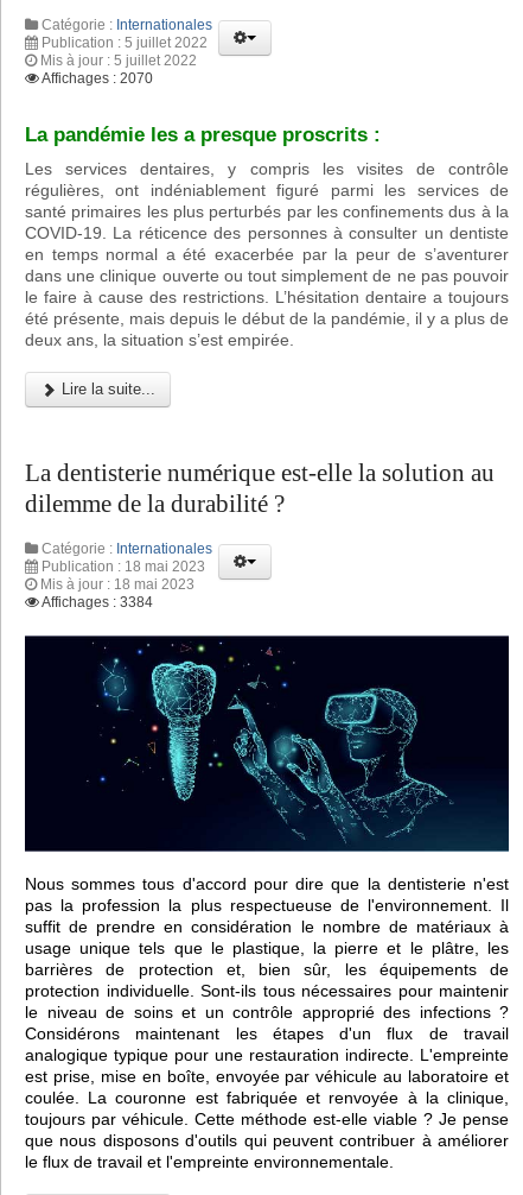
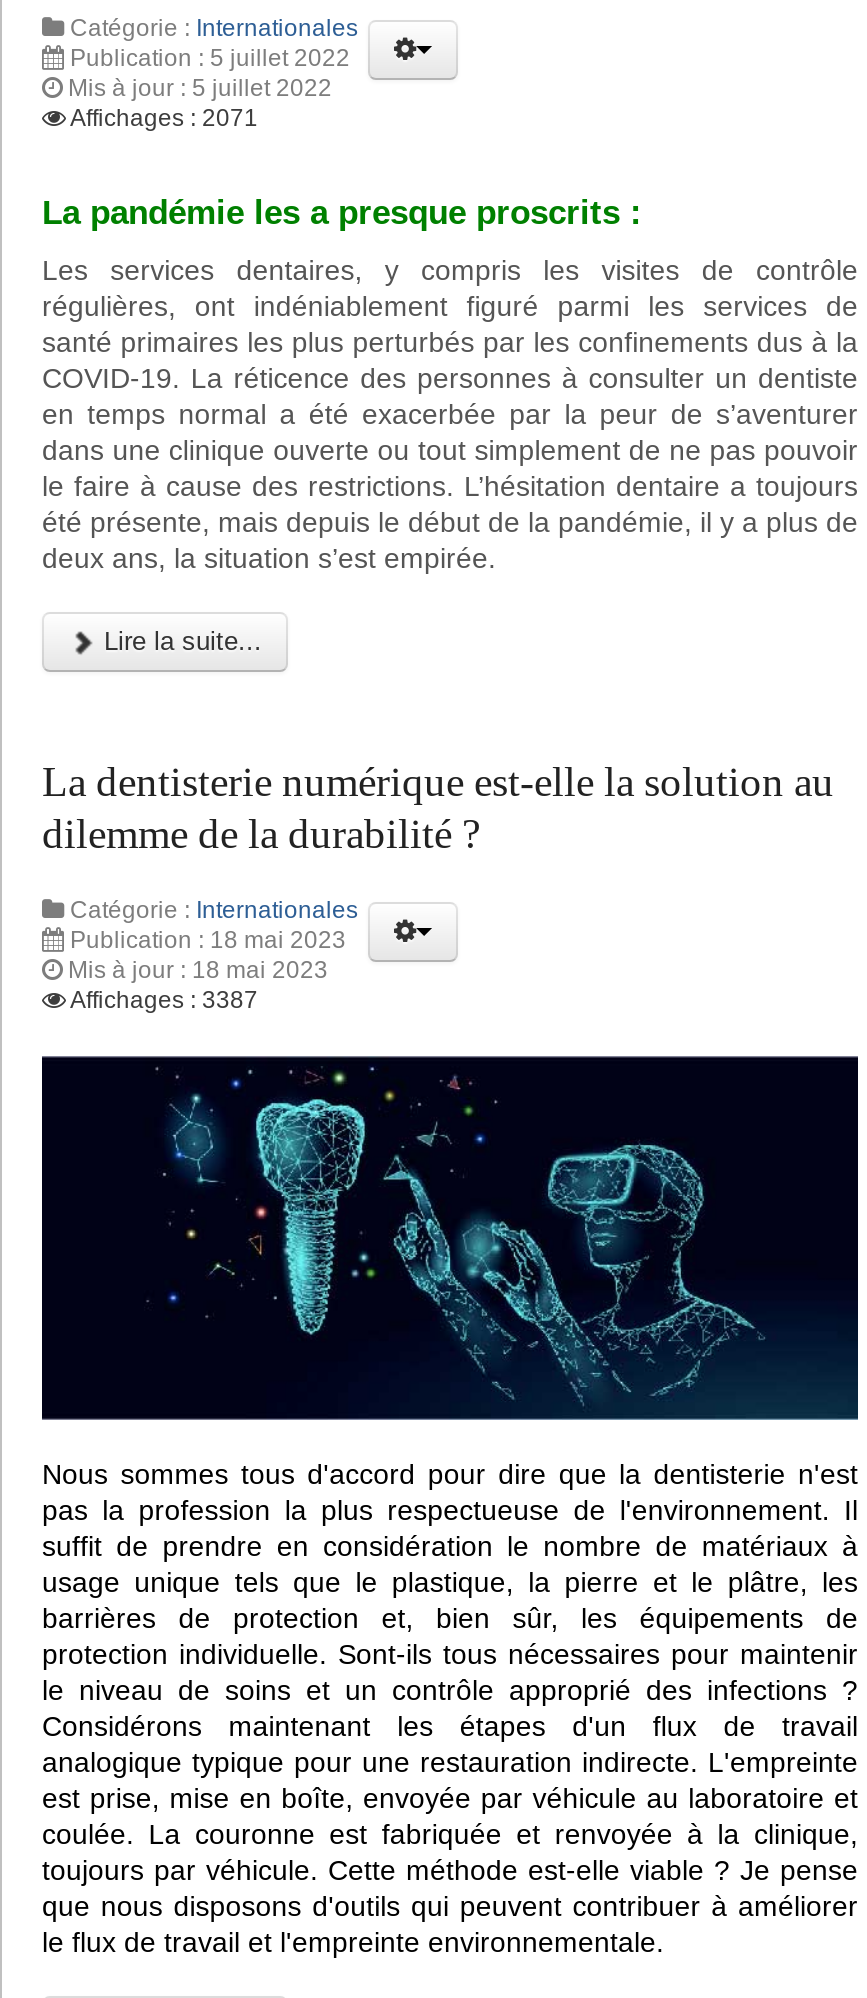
[42,70,153,87] Affichages : 2070 -> [70,104,258,132] Affichages : 2071
[42,594,153,610] Affichages : 3384 -> [70,986,258,1014] Affichages : 3387

